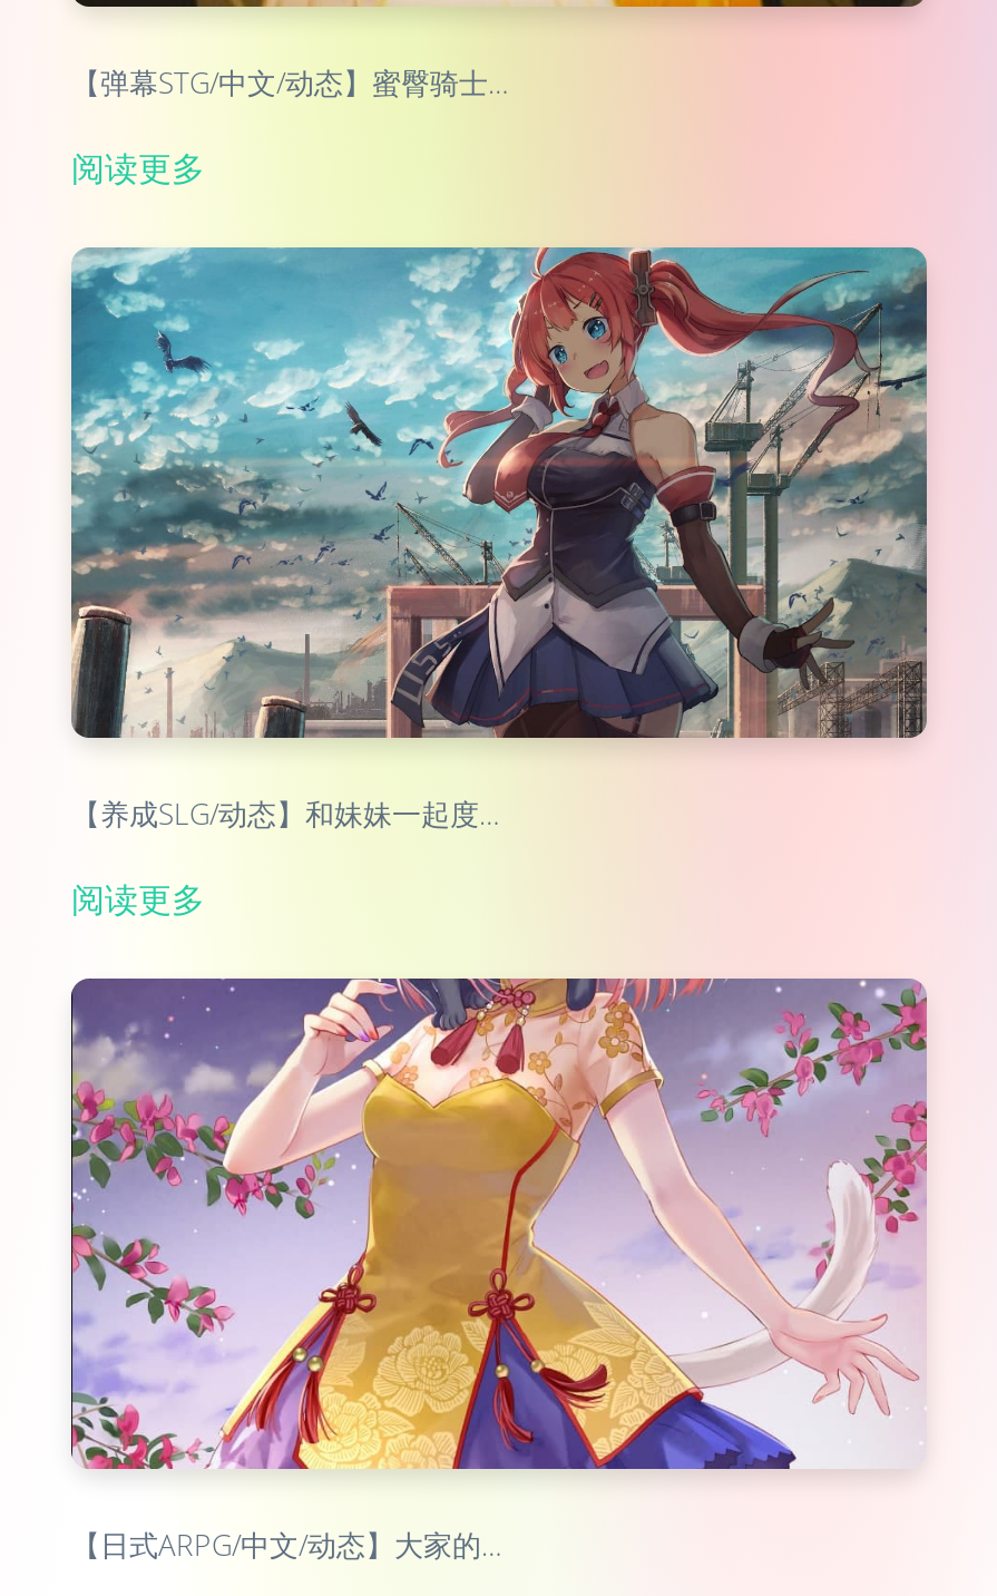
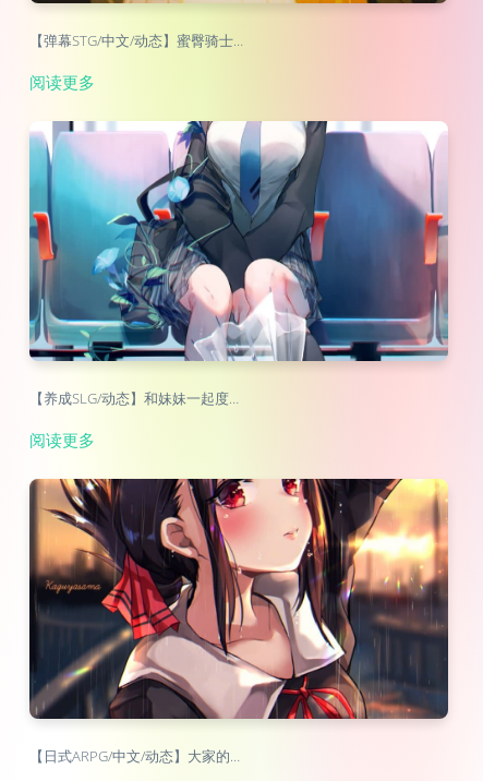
[69,245,929,740] [image] -> [28,120,448,362] [image]
[69,976,929,1471] [image] -> [28,478,449,720] [image]

